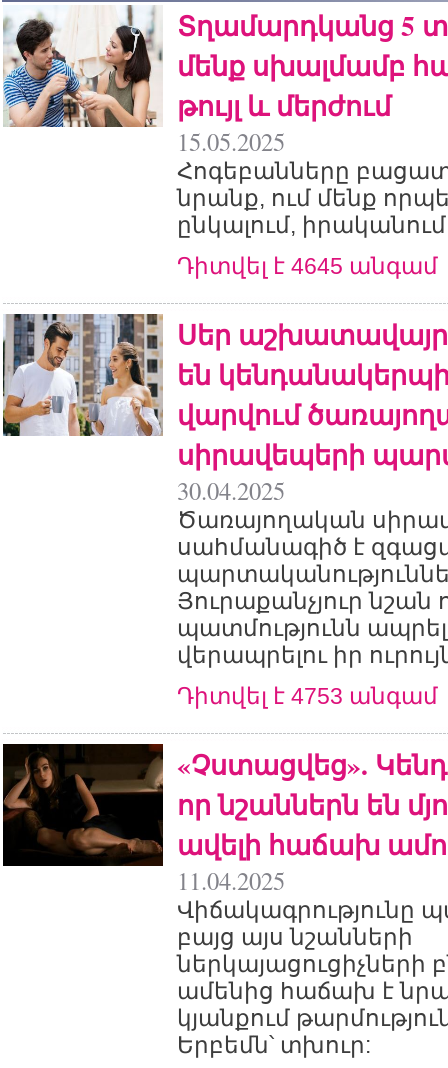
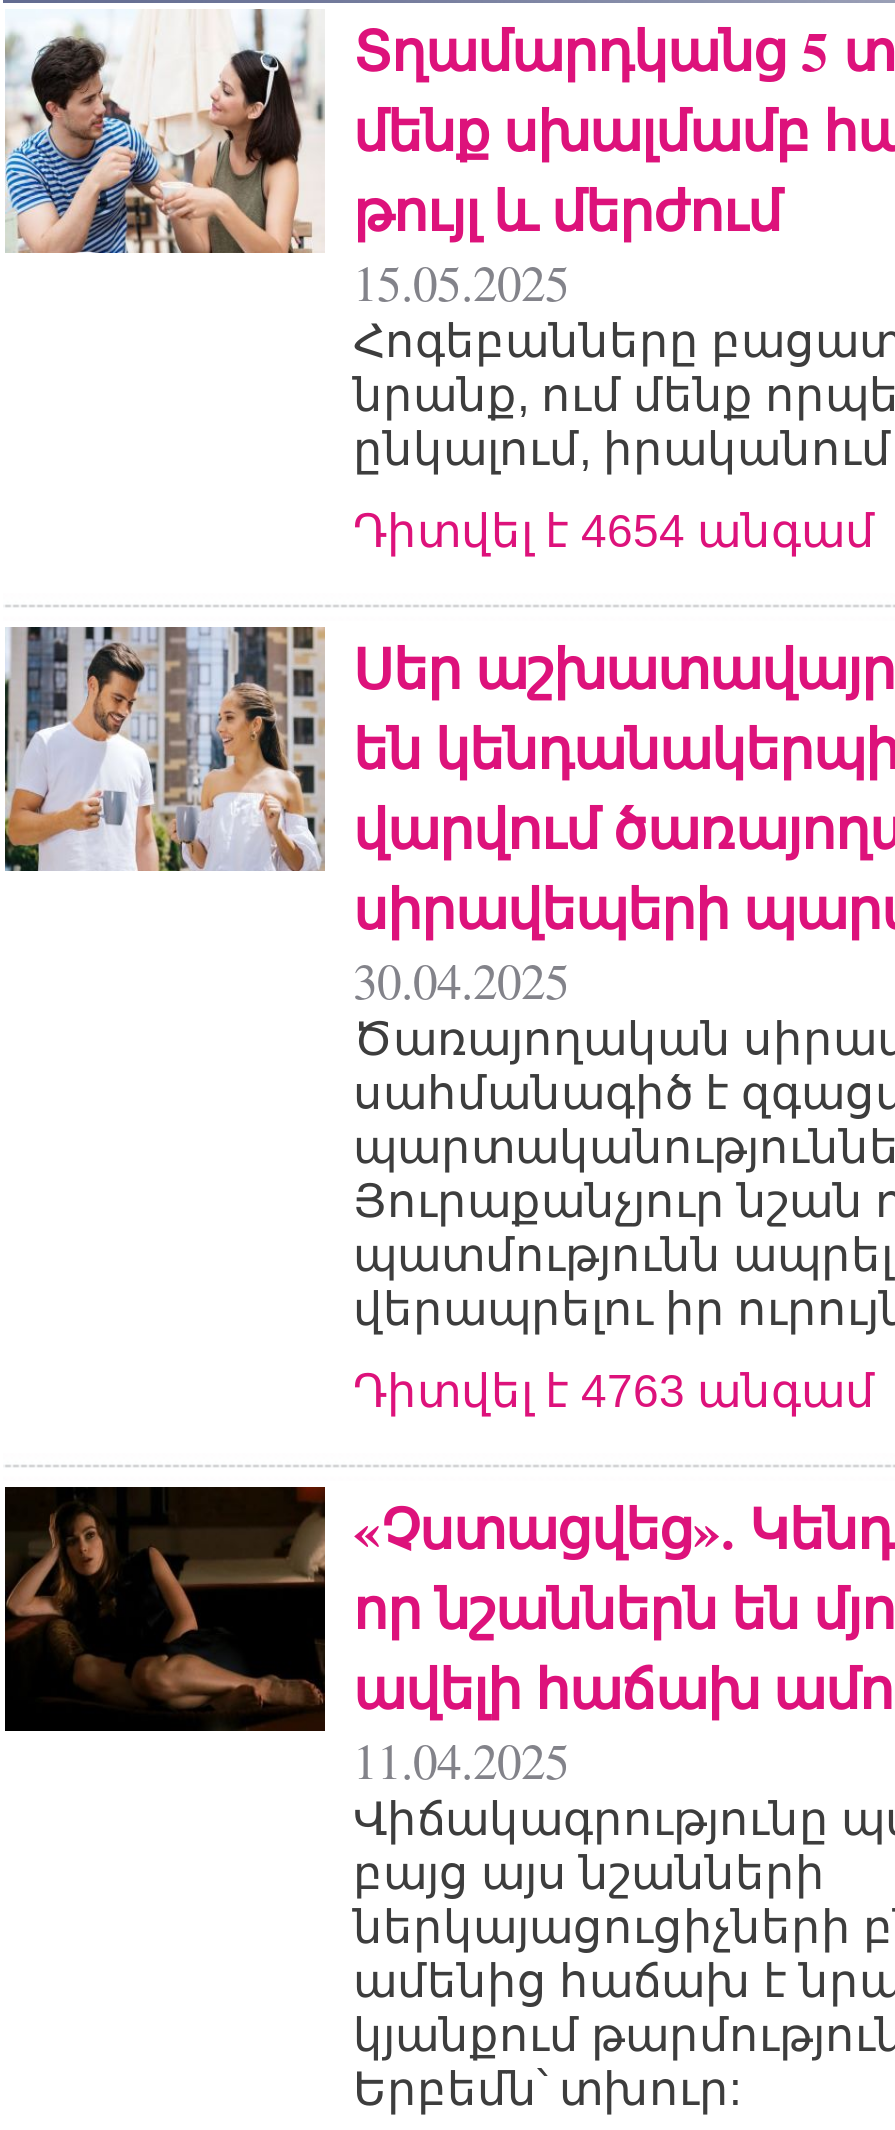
[177,253,438,279] Դիտվել է 4645 անգամ -> [353,505,875,557] Դիտվել է 4654 անգամ
[177,683,438,709] Դիտվել է 4753 անգամ -> [353,1365,875,1417] Դիտվել է 4763 անգամ

